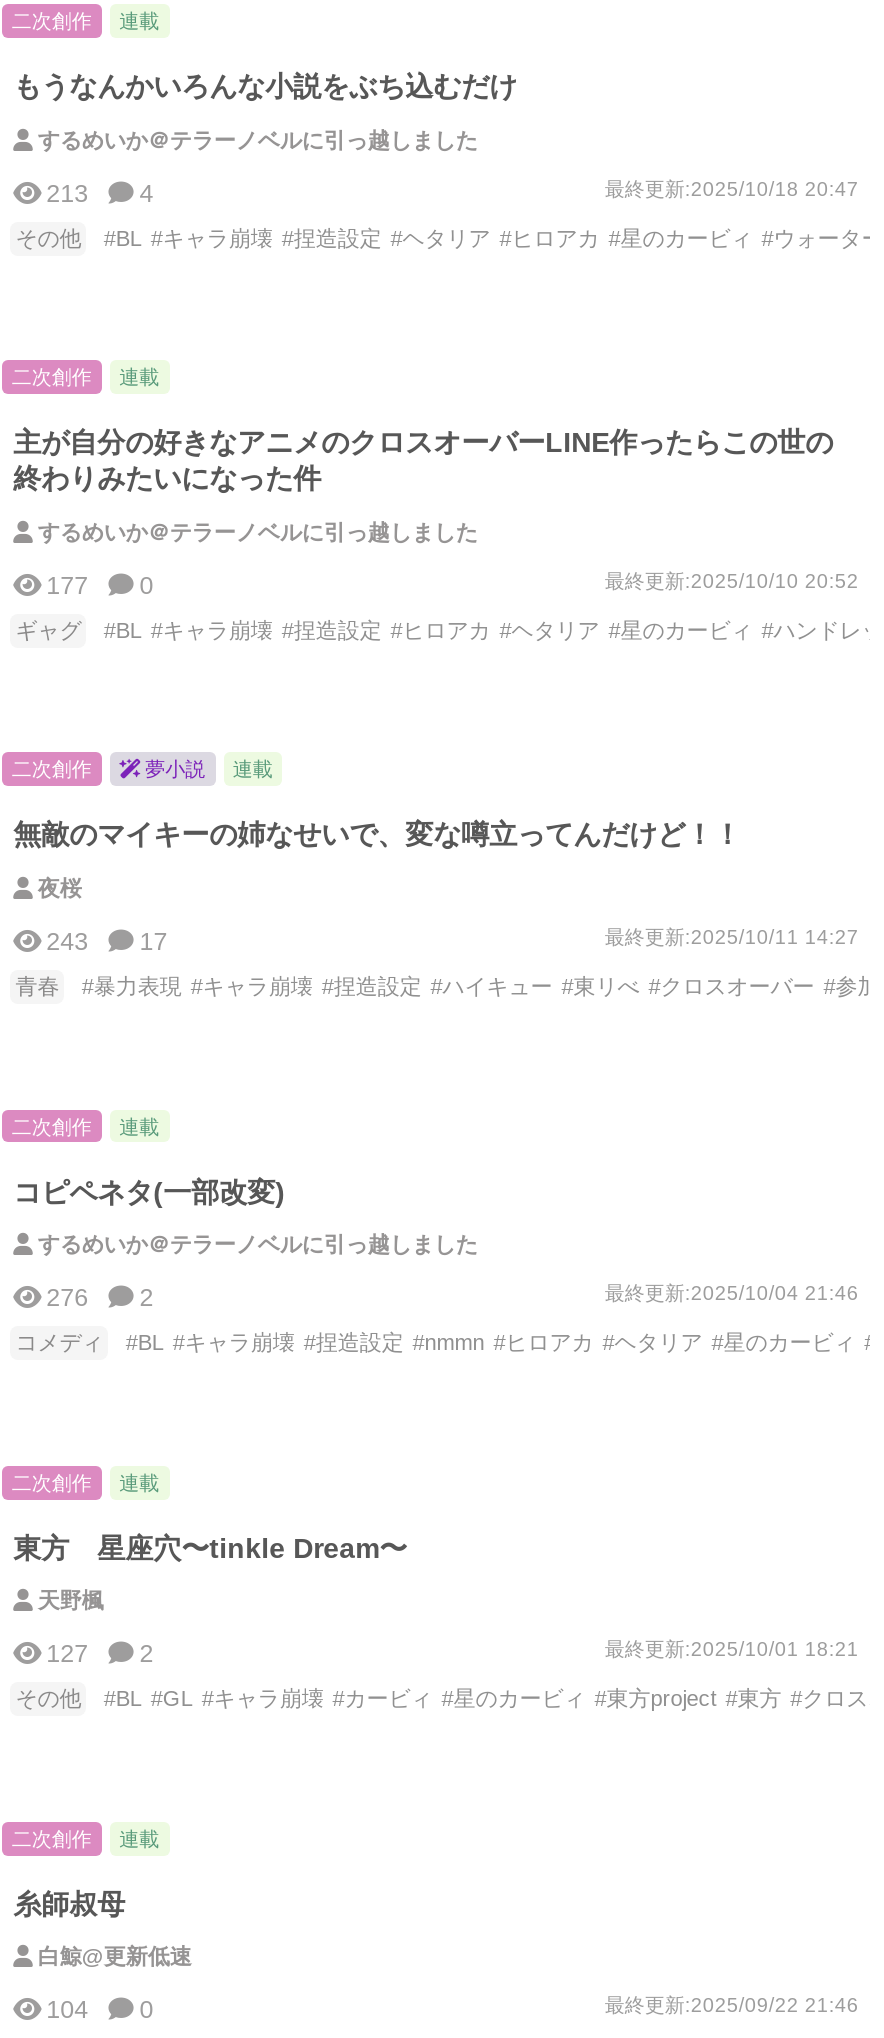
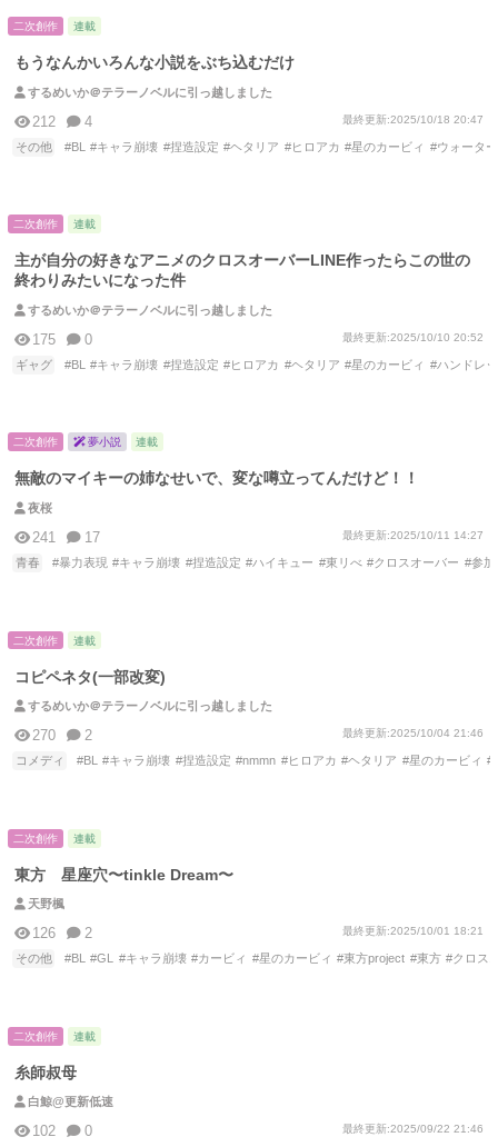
[46,179,153,207] 213 4 -> [32,114,92,130] 212 4
[46,572,153,600] 177 0 -> [32,332,92,348] 175 0
[46,928,167,956] 243 17 -> [32,530,100,546] 241 17
[46,1284,153,1312] 276 2 -> [32,728,92,744] 270 2
[46,1641,153,1669] 127 2 -> [32,926,92,942] 126 2
[46,1997,153,2025] 104 0 -> [32,1124,92,1140] 102 0

